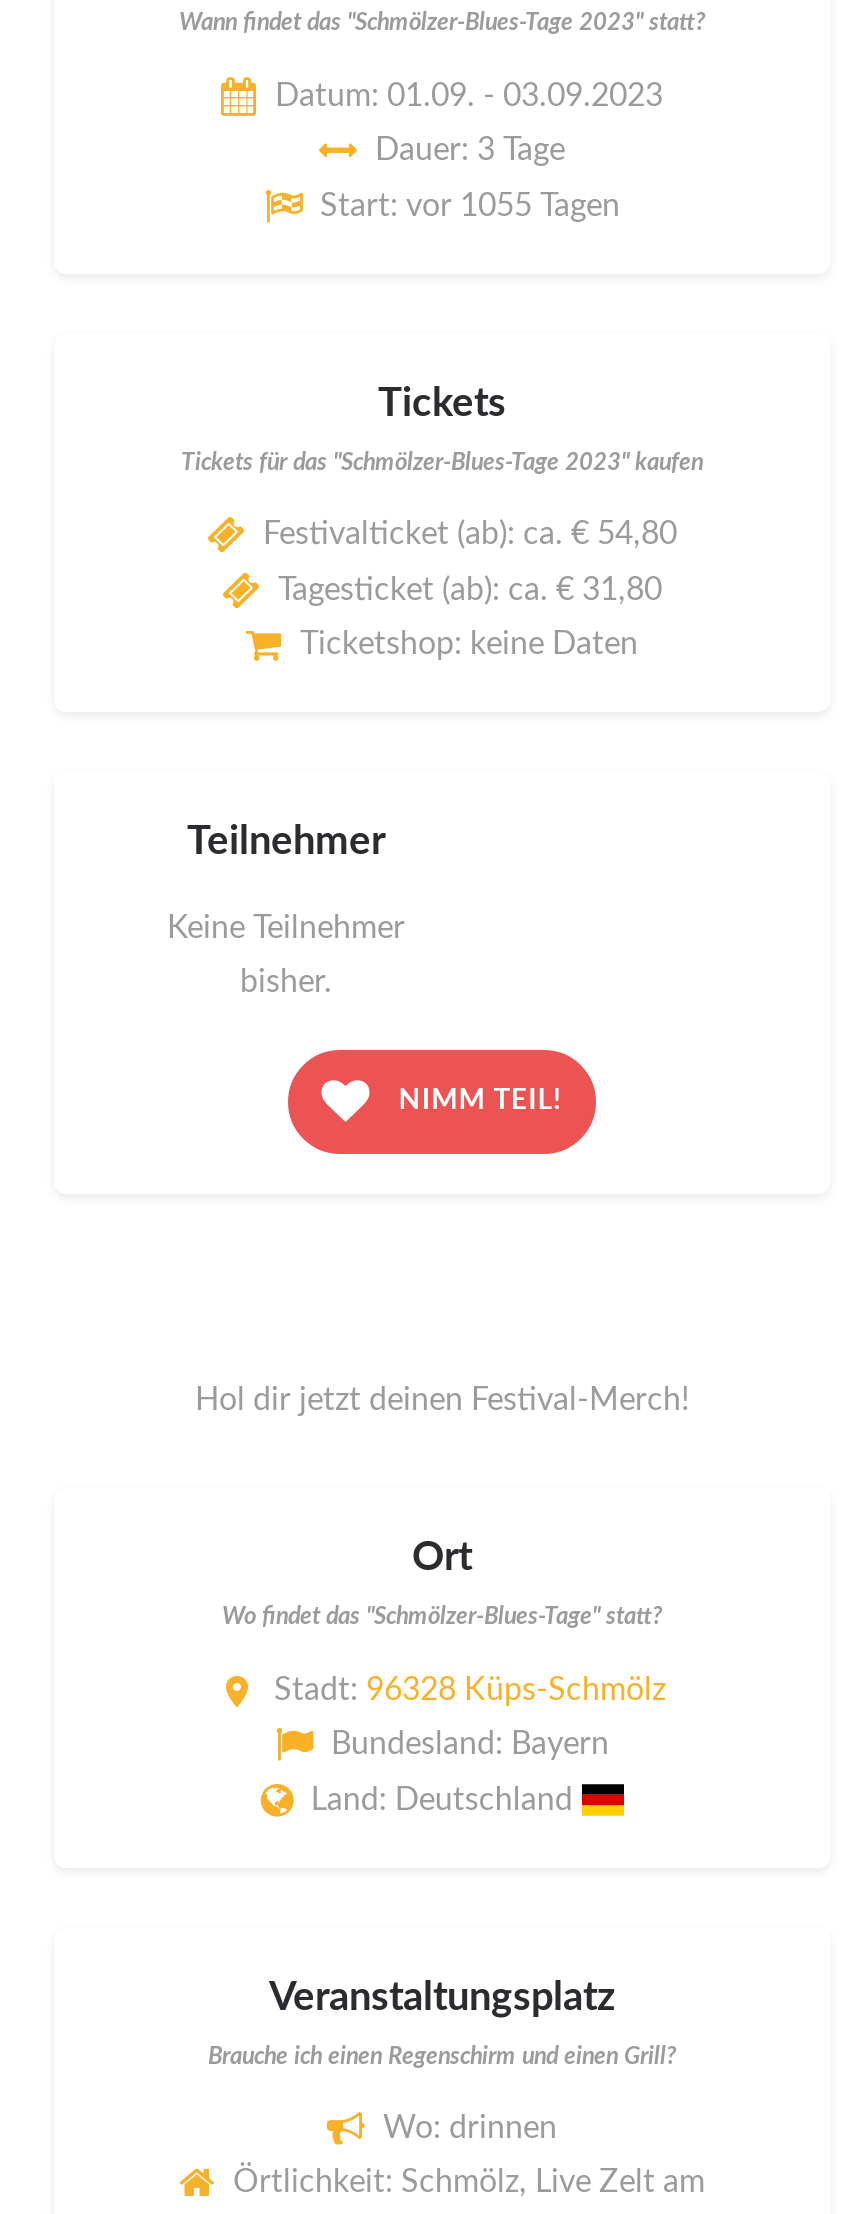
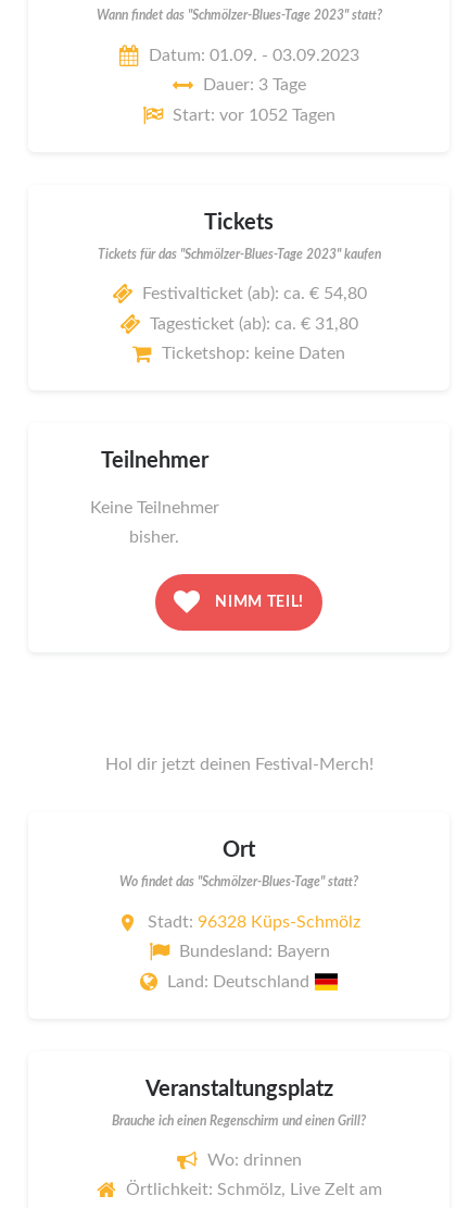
[320,190,620,222] Start: vor 1055 Tagen -> [173,106,335,124] Start: vor 1052 Tagen

